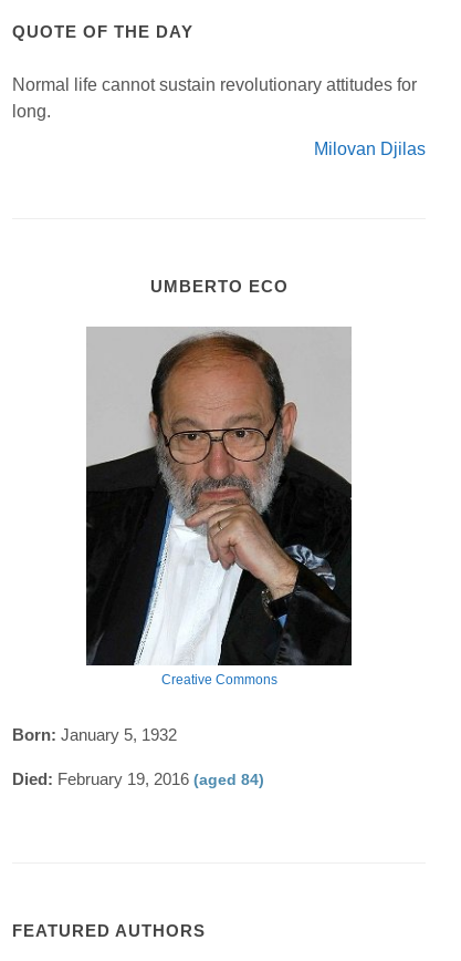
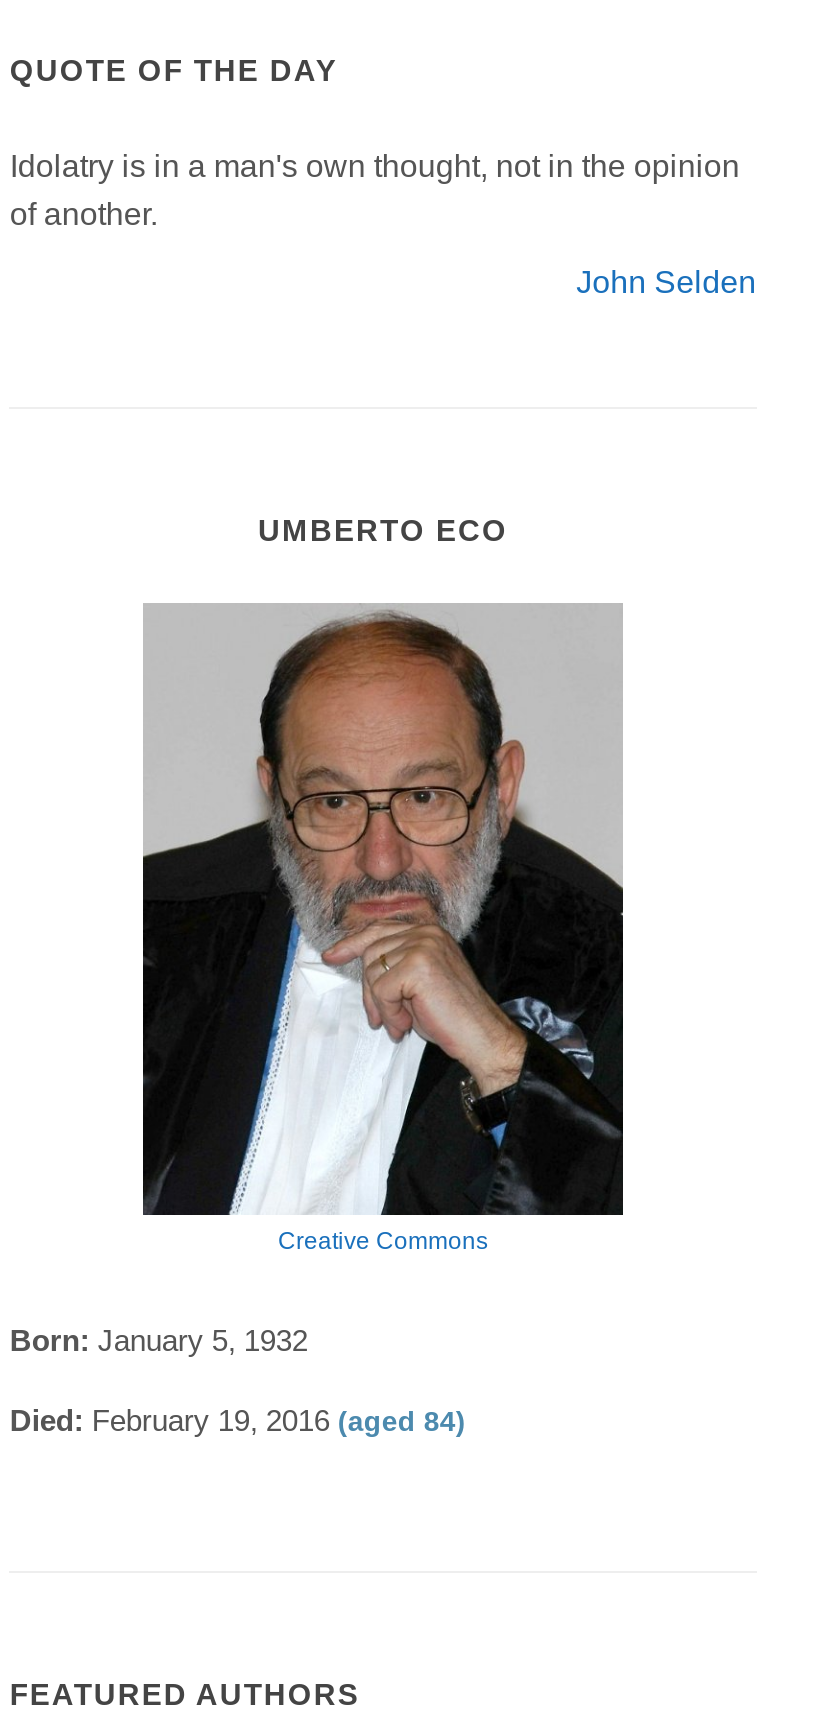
[13,75,417,120] Normal life cannot sustain revolutionary attitudes for | long. -> [10,148,740,230] Idolatry is in a man's own thought, not in the opinion | of another.
[314,139,425,158] Milovan Djilas -> [576,264,756,298] John Selden

